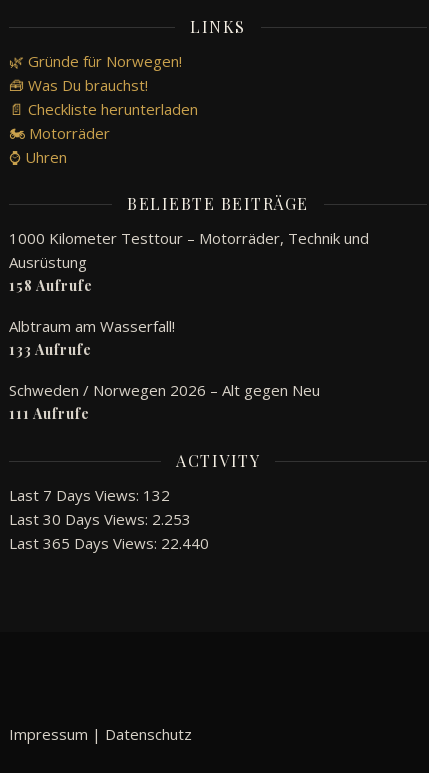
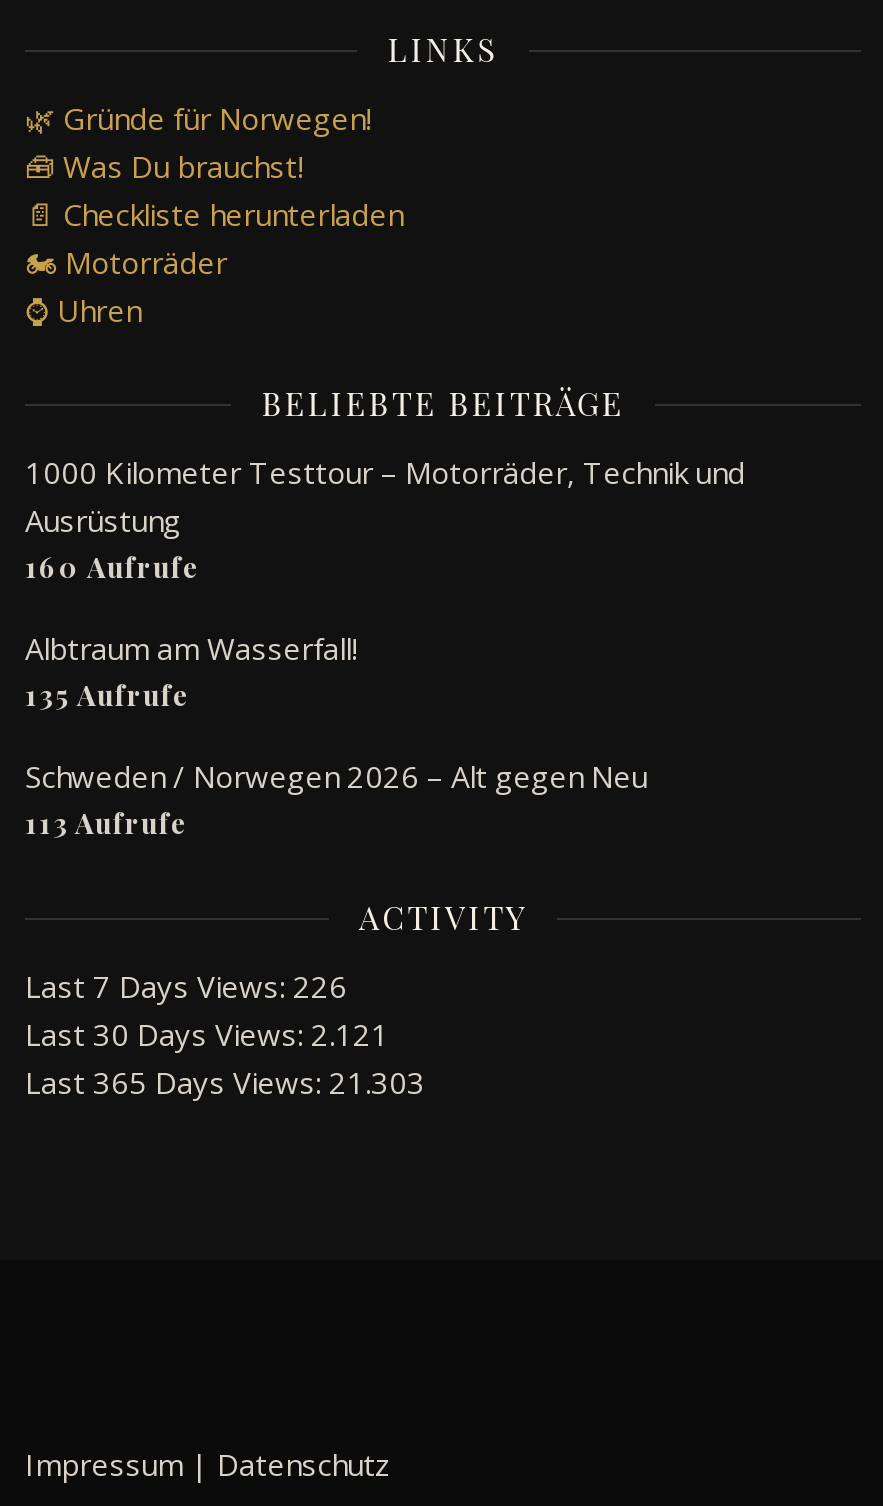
[9,276,93,295] 158 Aufrufe -> [25,548,201,586] 160 Aufrufe
[9,340,92,359] 133 Aufrufe -> [25,676,191,714] 135 Aufrufe
[9,404,90,423] 111 Aufrufe -> [25,804,189,842] 113 Aufrufe
[9,485,170,505] Last 7 Days Views: 132 -> [25,966,347,1006] Last 7 Days Views: 226
[9,509,191,529] Last 30 Days Views: 2.253 -> [25,1014,389,1054] Last 30 Days Views: 2.121
[9,533,209,553] Last 365 Days Views: 22.440 -> [25,1062,425,1102] Last 365 Days Views: 21.303

